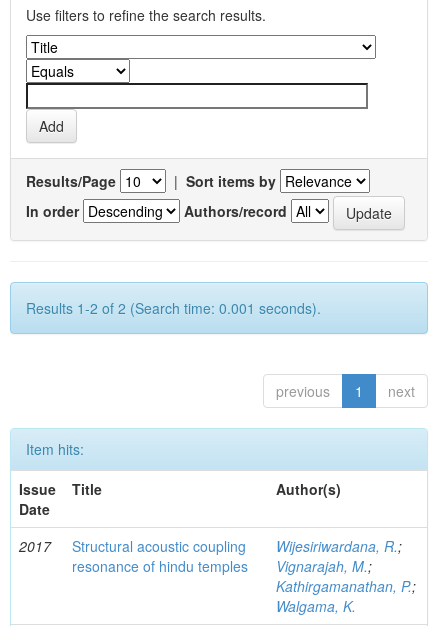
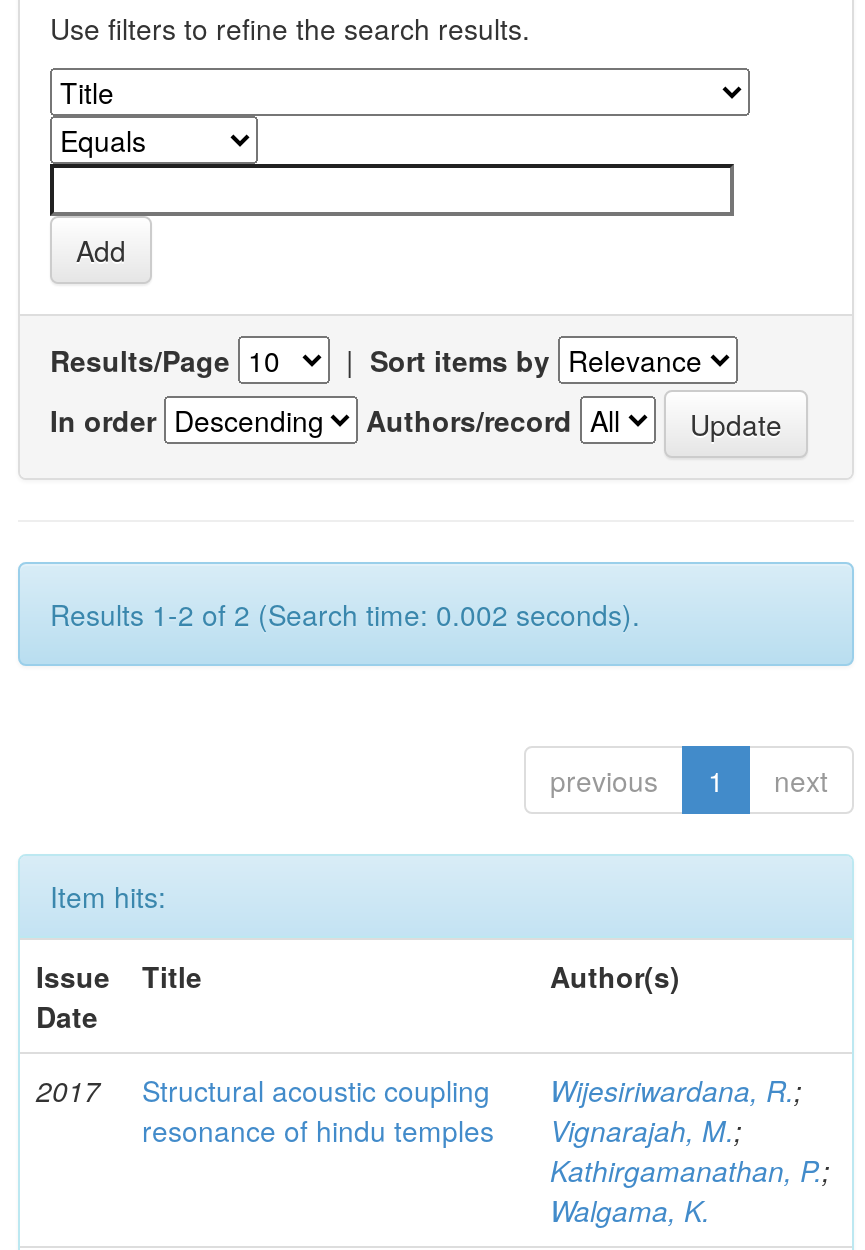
[26,298,321,318] Results 1-2 of 2 (Search time: 0.001 seconds). -> [50,594,640,634] Results 1-2 of 2 (Search time: 0.002 seconds).

